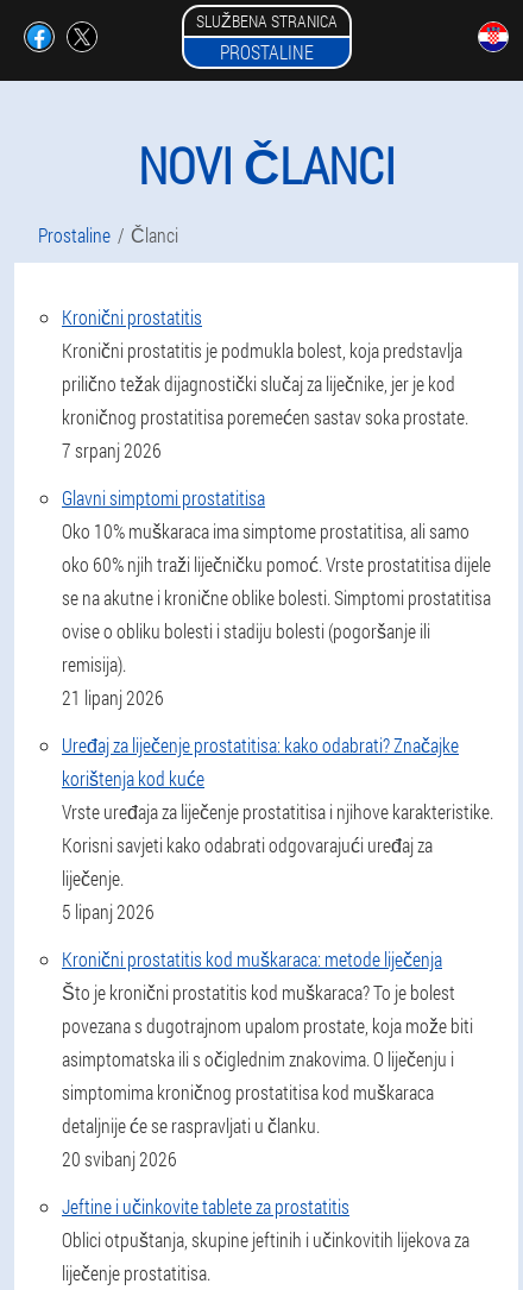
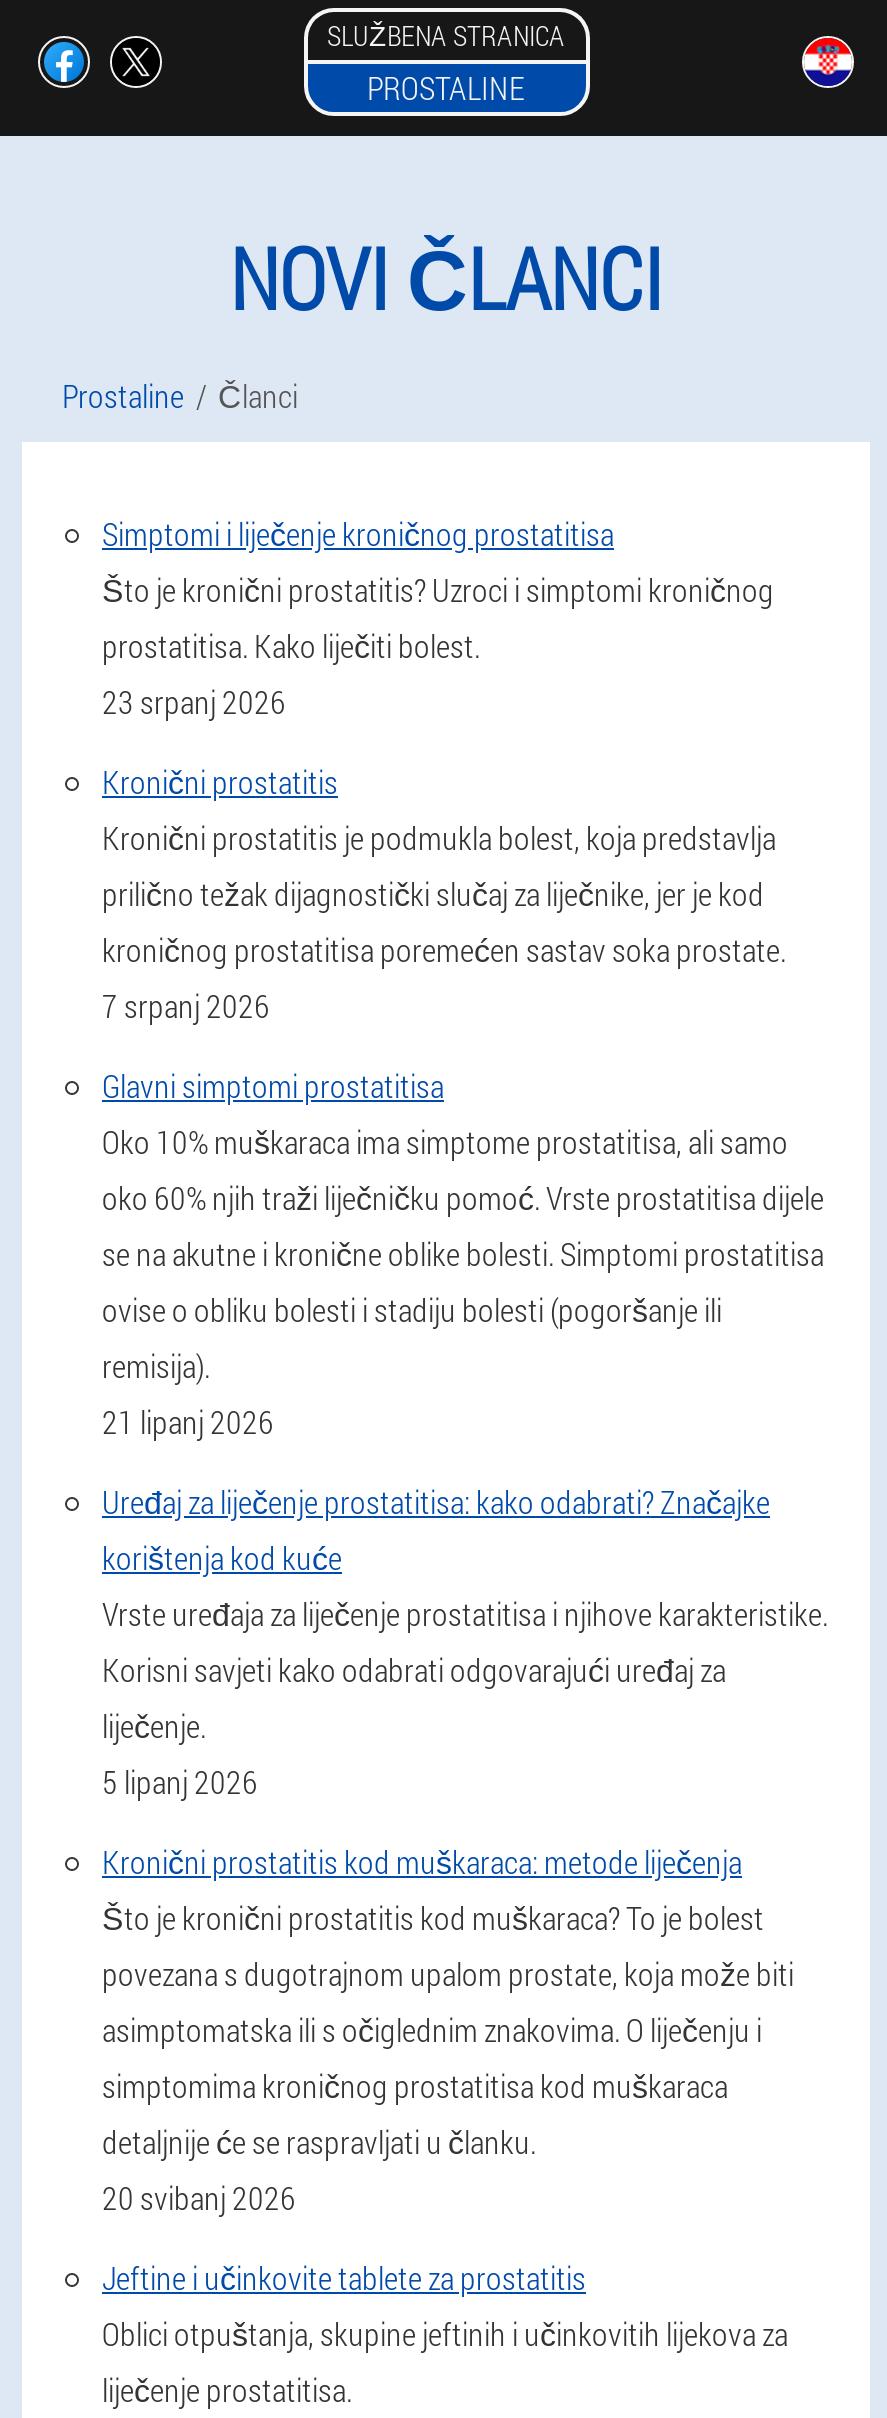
none -> [102,512,774,722] Simptomi i liječenje kroničnog prostatitisa | Što je kronični prostatitis? Uzroci i simptomi kroničnog | prostatitisa. Kako liječiti bolest. | 23 srpanj 2026

